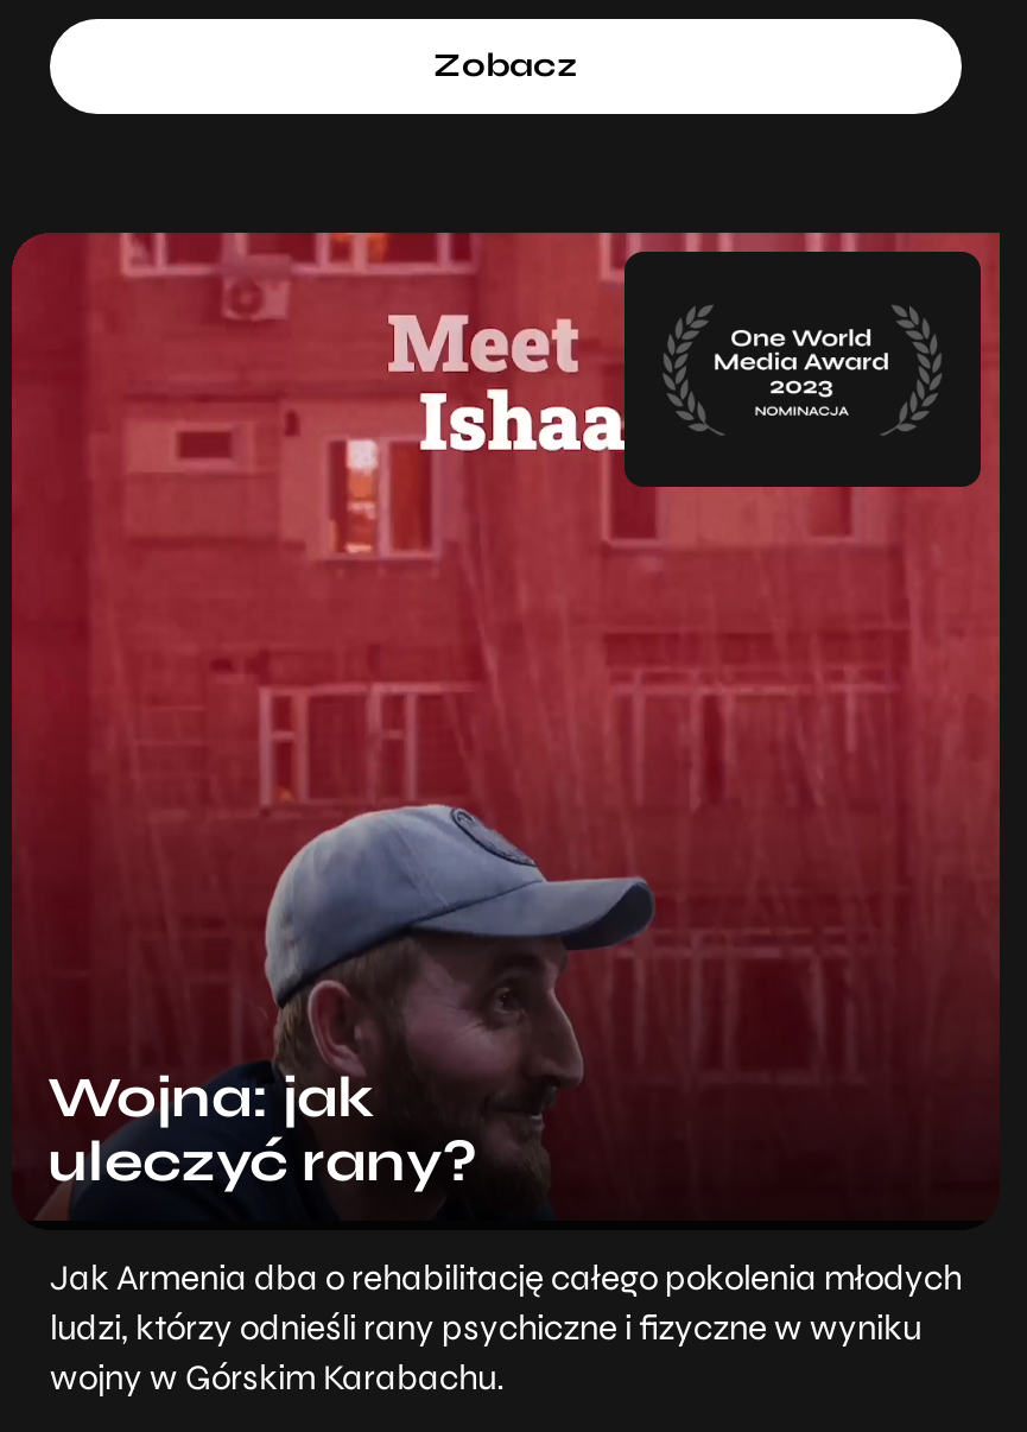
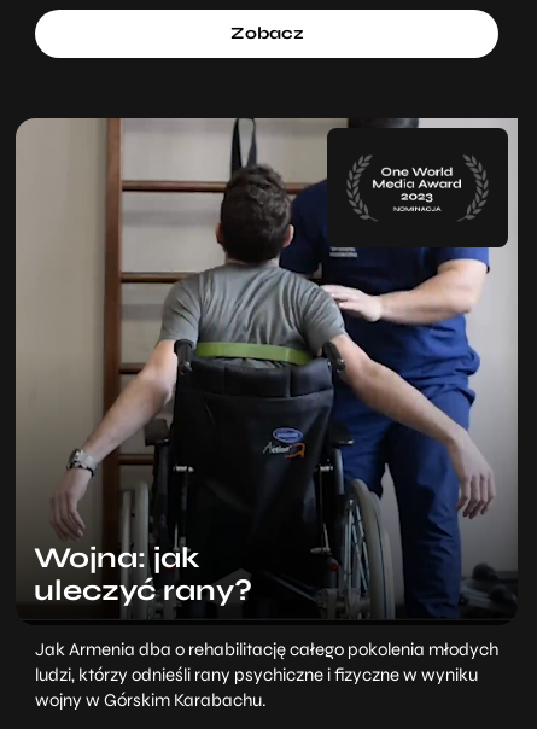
[12,230,1002,1218] [image] -> [14,117,519,619] [image]

